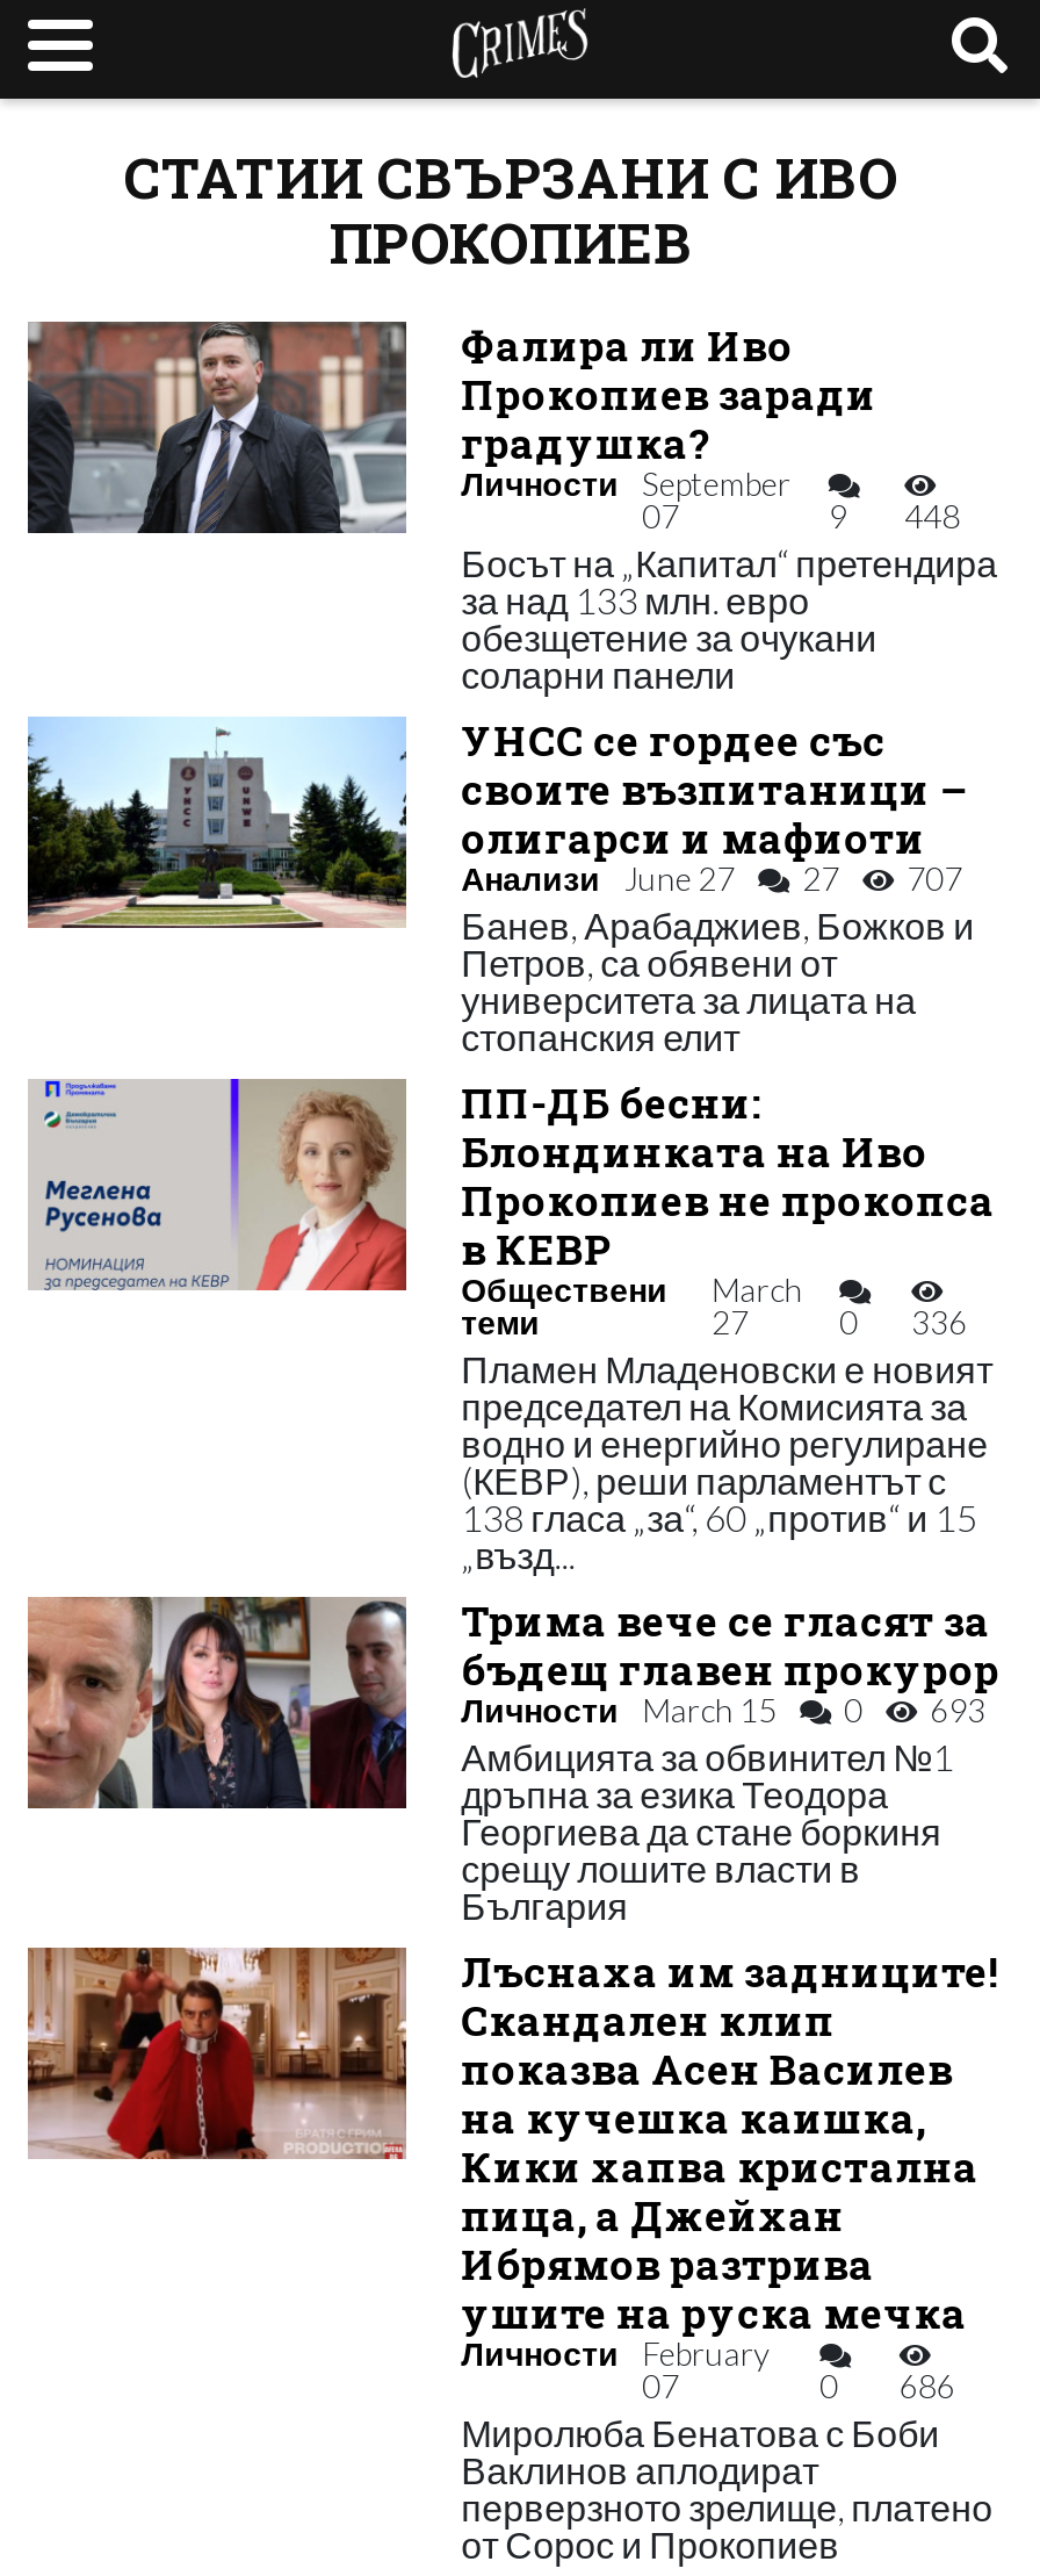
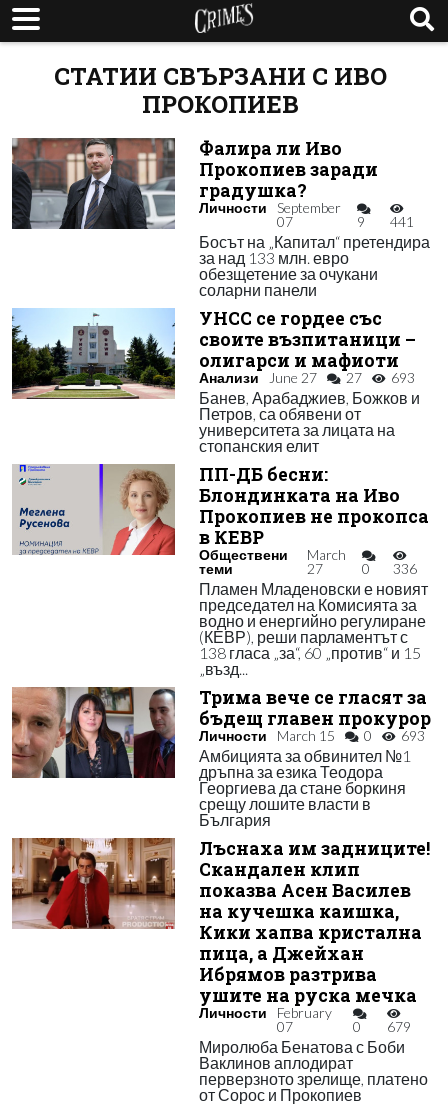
[828,496,960,535] 9 448 -> [357,213,414,230] 9 441
[461,858,963,898] Анализи June 27 27 707 -> [199,369,415,386] Анализи June 27 27 693
[899,2366,955,2405] 686 -> [387,1018,411,1035] 679

